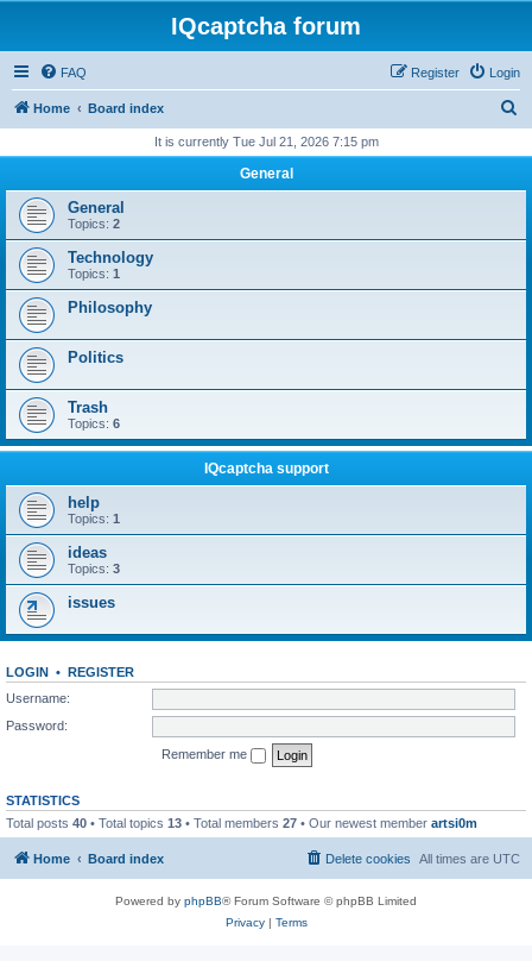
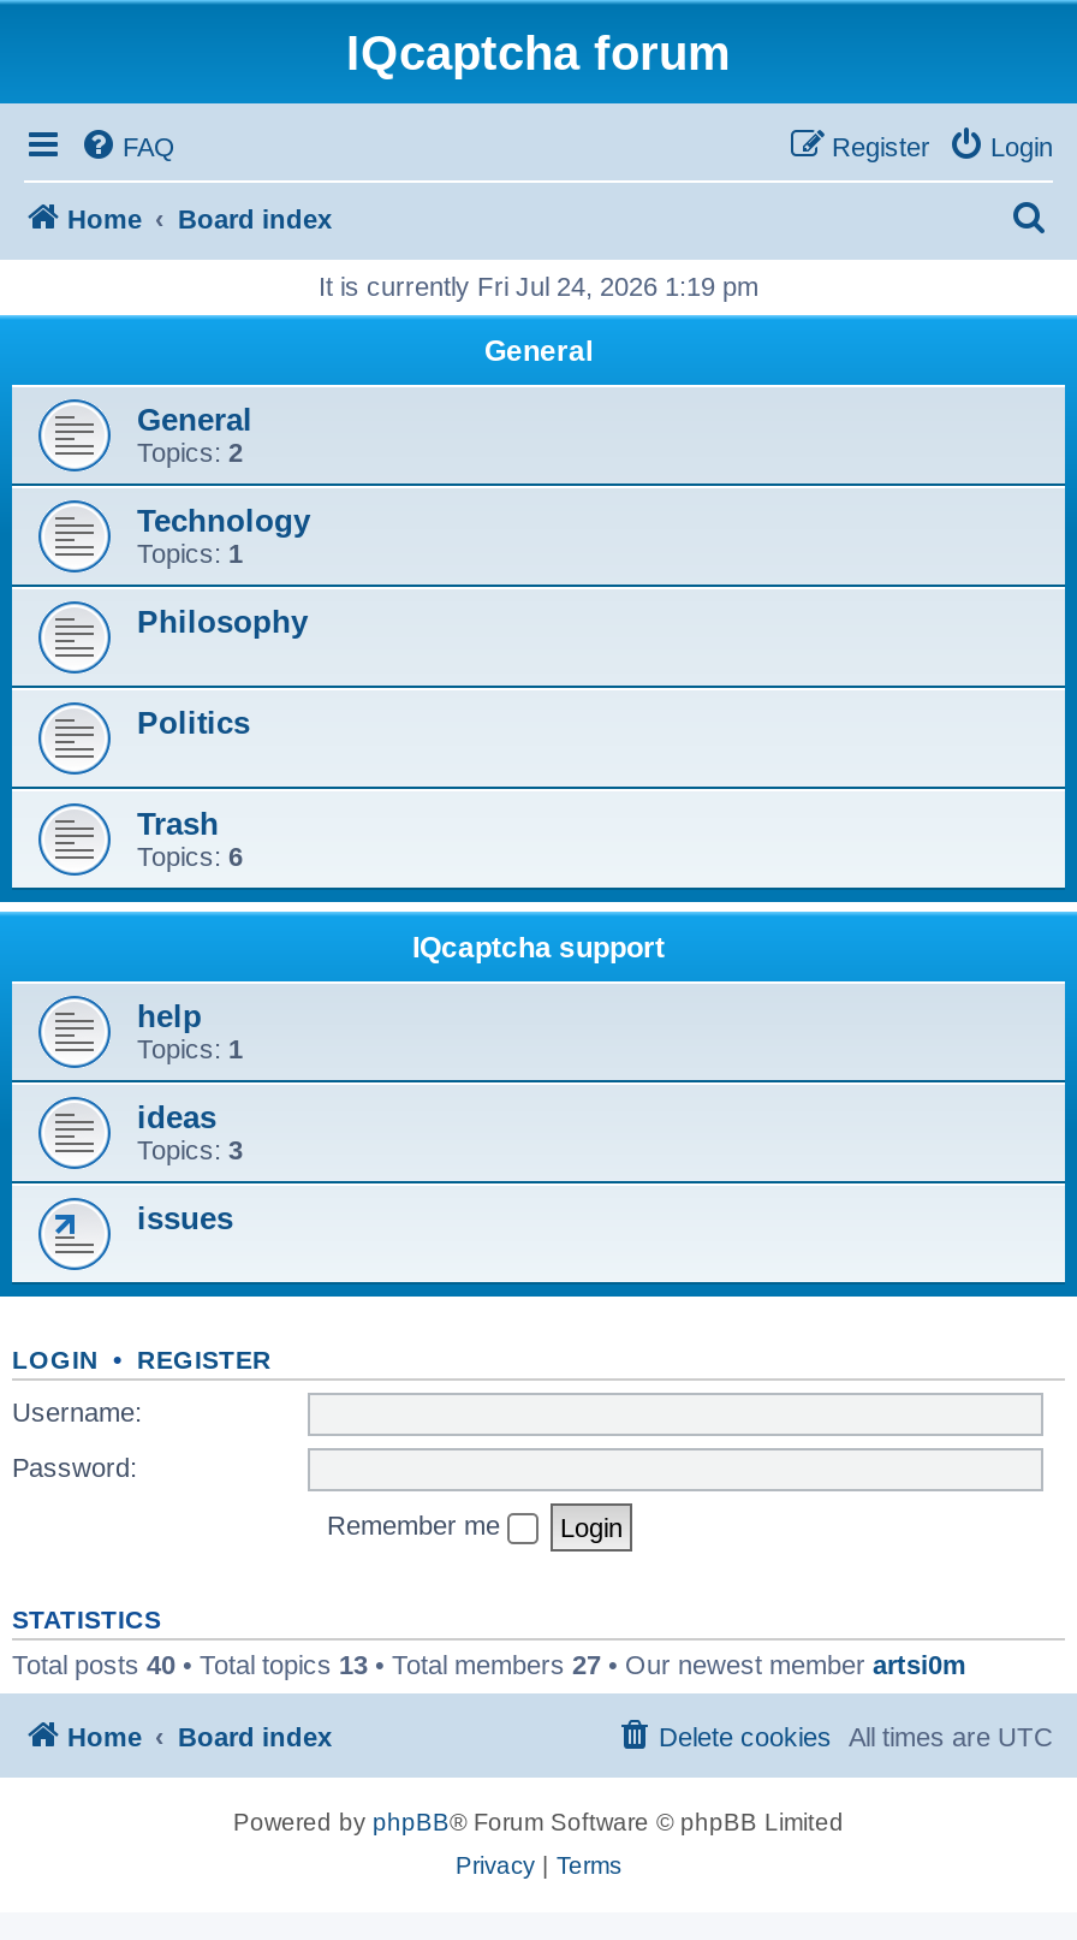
[154,134,378,149] It is currently Tue Jul 21, 2026 7:15 pm -> [319,272,758,301] It is currently Fri Jul 24, 2026 1:19 pm

